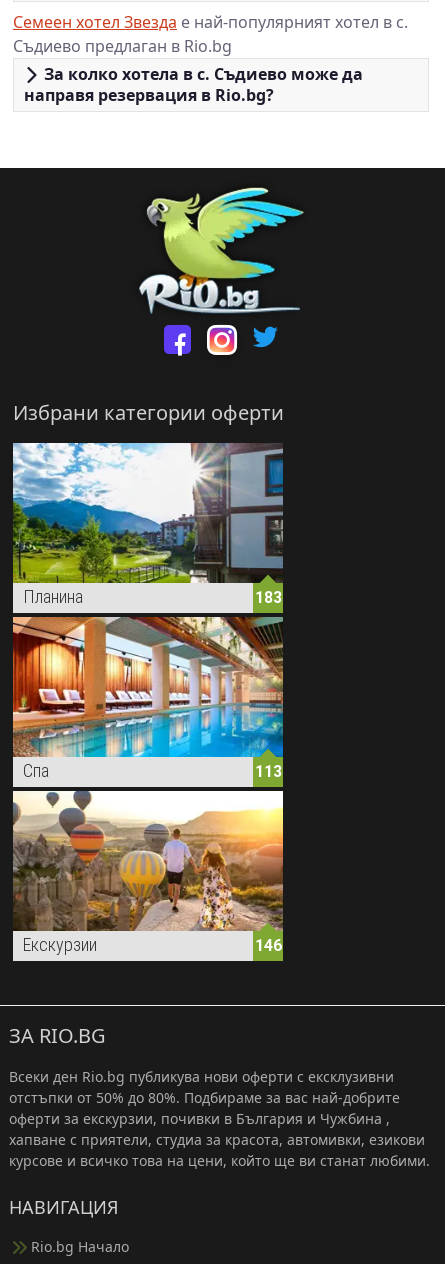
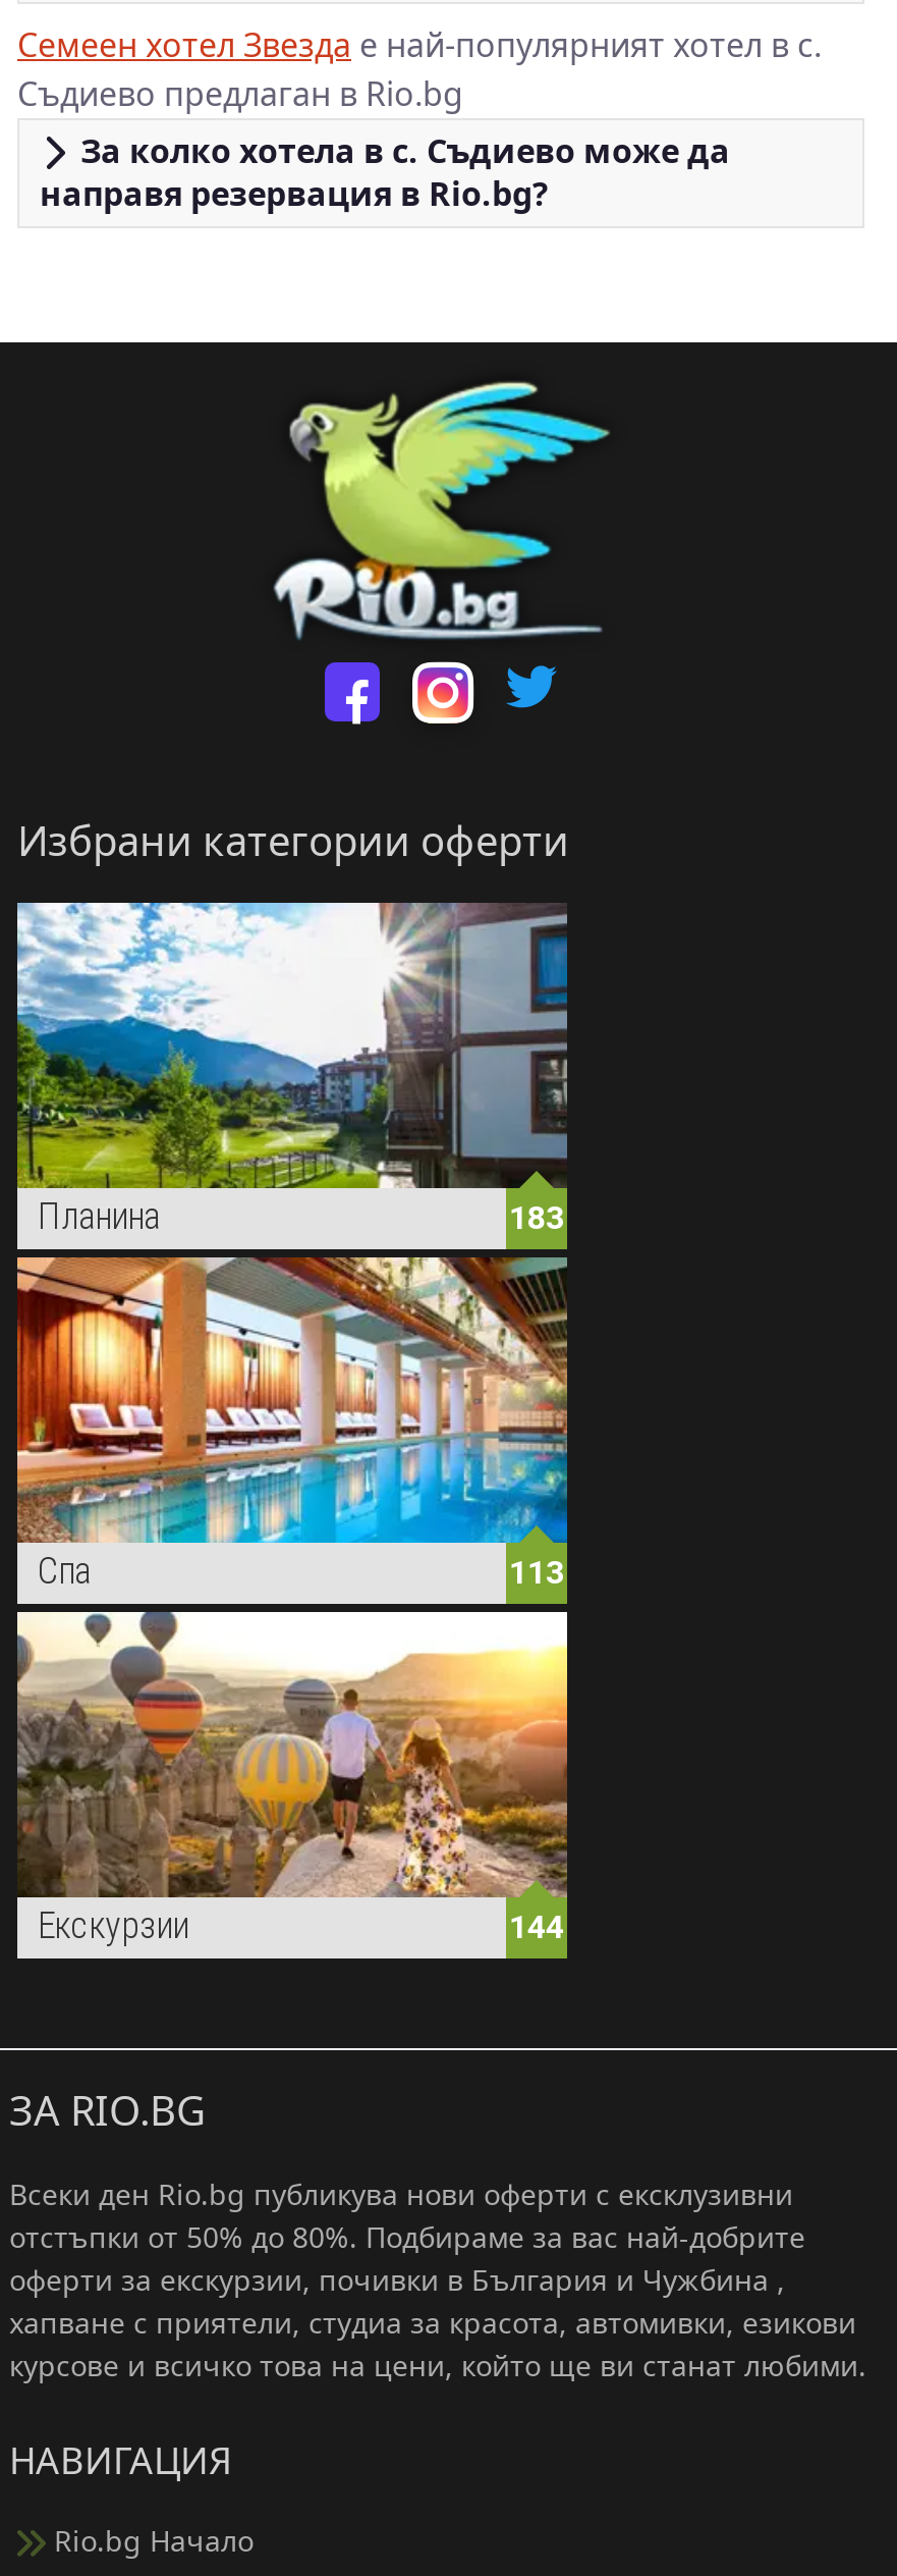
[254,936,281,955] 146 -> [509,1908,564,1946] 144

